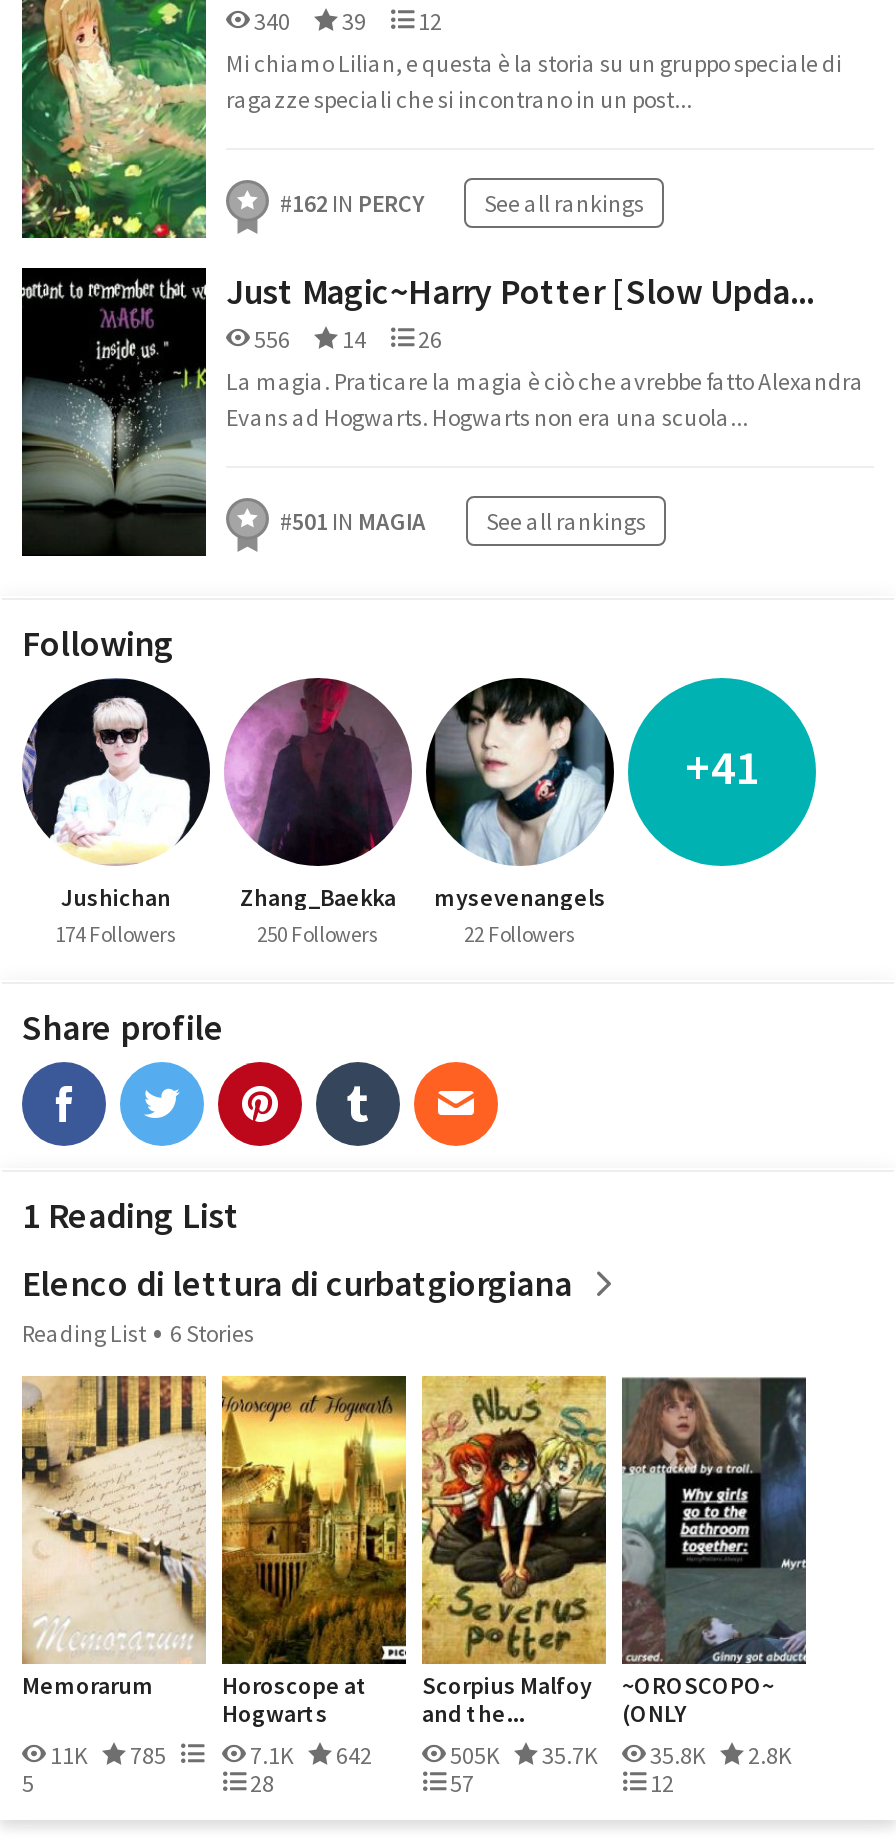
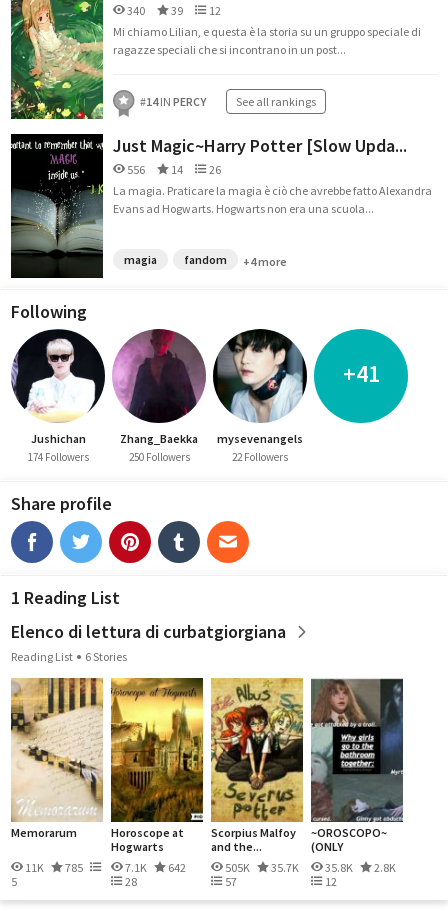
[280,188,644,218] #162 IN PERCY See all rankings -> [140,94,316,109] #14 IN PERCY See all rankings
[280,506,646,536] #501 IN MAGIA | See all rankings -> [124,252,287,269] magia | fandom | +4 more

